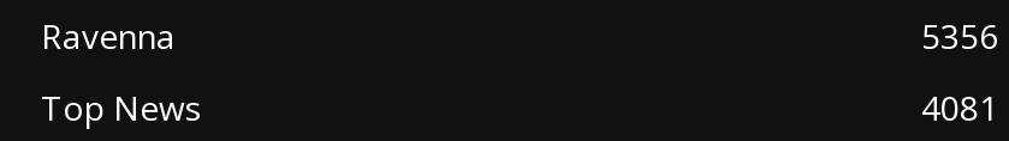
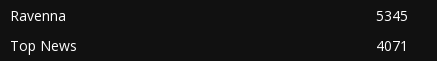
[921,12,998,58] 5356 -> [376,6,408,25] 5345
[921,84,998,129] 4081 -> [376,36,408,55] 4071

